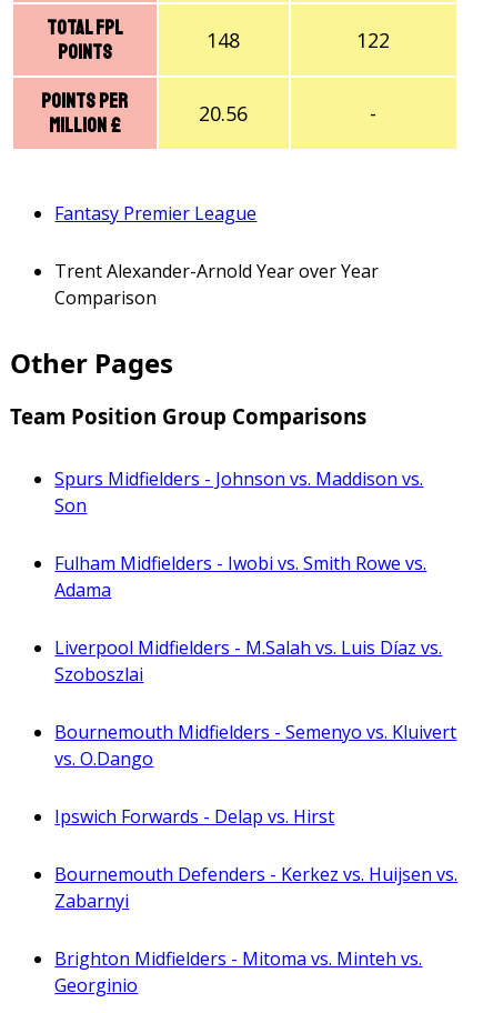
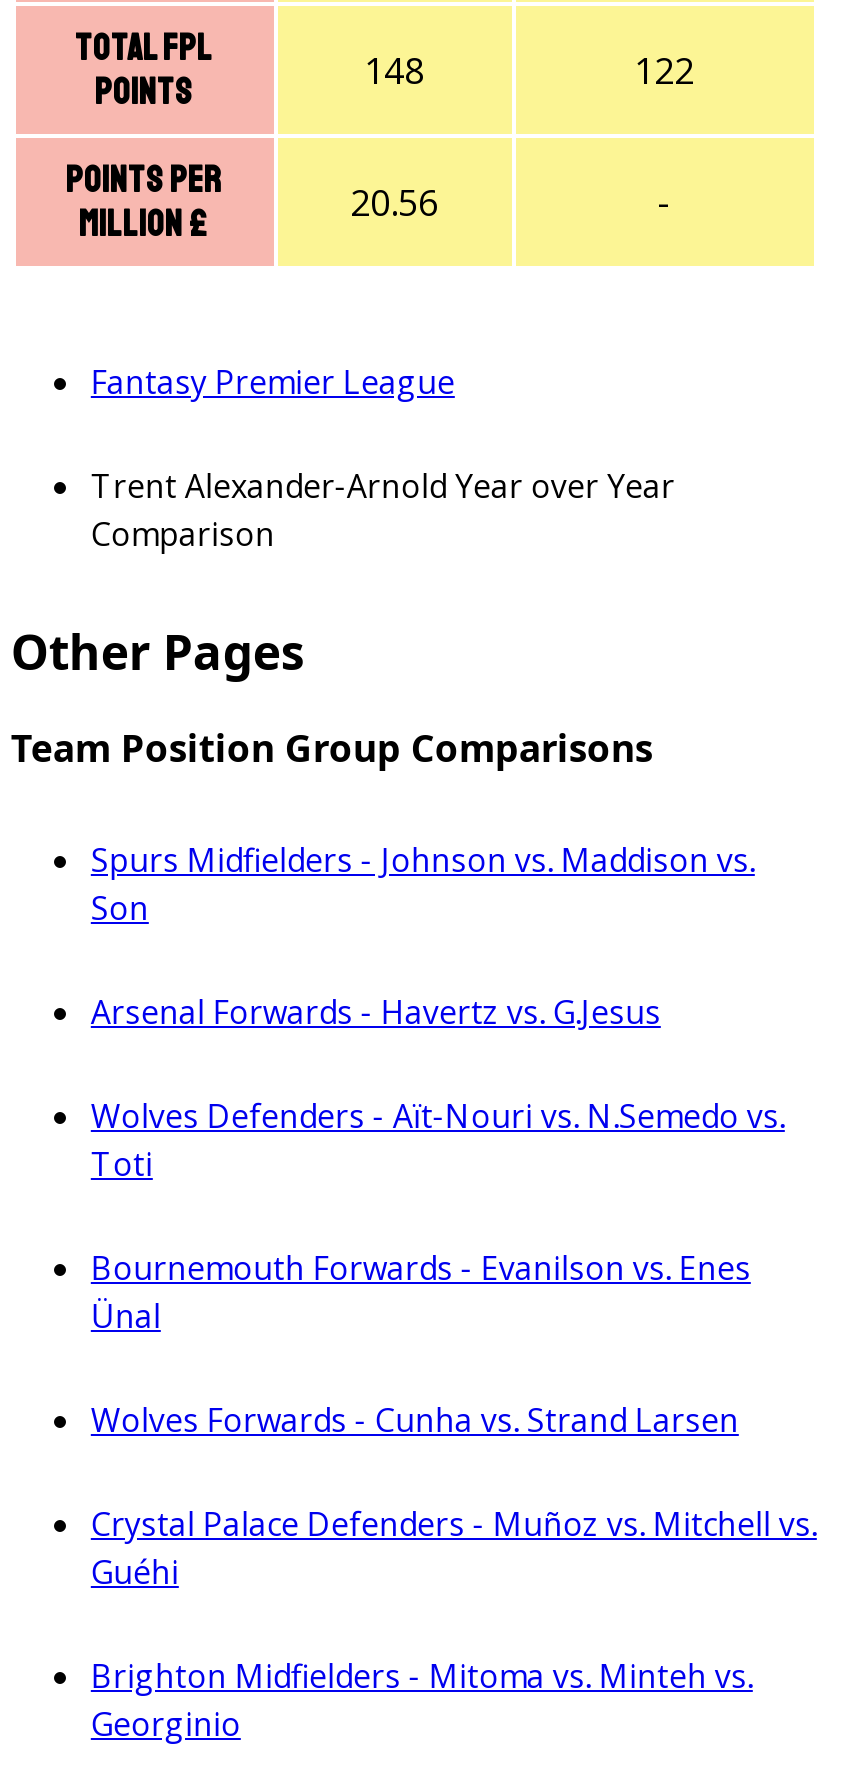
[55,551,427,602] Fulham Midfielders - Iwobi vs. Smith Rowe vs. | Adama -> [91,991,661,1035] Arsenal Forwards - Havertz vs. G.Jesus
[55,636,442,687] Liverpool Midfielders - M.Salah vs. Luis Díaz vs. | Szoboszlai -> [91,1095,785,1187] Wolves Defenders - Aït-Nouri vs. N.Semedo vs. | Toti
[55,720,457,771] Bournemouth Midfielders - Semenyo vs. Kluivert | vs. O.Dango -> [91,1247,751,1339] Bournemouth Forwards - Evanilson vs. Enes | Ünal
[55,805,335,829] Ipswich Forwards - Delap vs. Hirst -> [91,1399,739,1443] Wolves Forwards - Cunha vs. Strand Larsen
[55,862,458,913] Bournemouth Defenders - Kerkez vs. Huijsen vs. | Zabarnyi -> [91,1503,817,1595] Crystal Palace Defenders - Muñoz vs. Mitchell vs. | Guéhi

